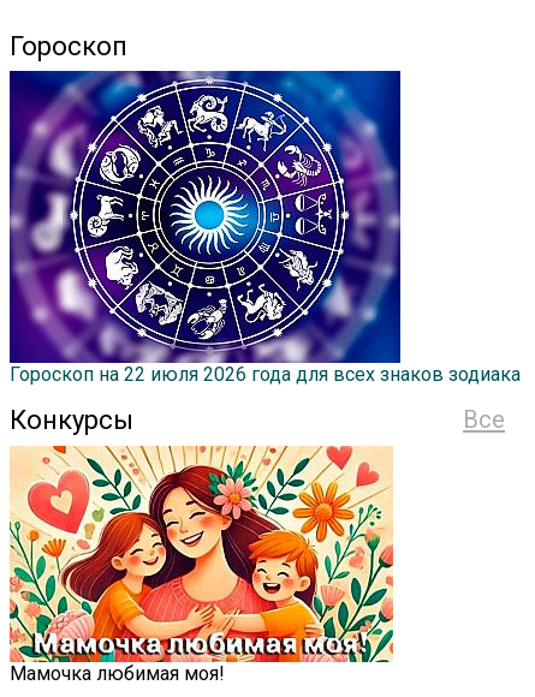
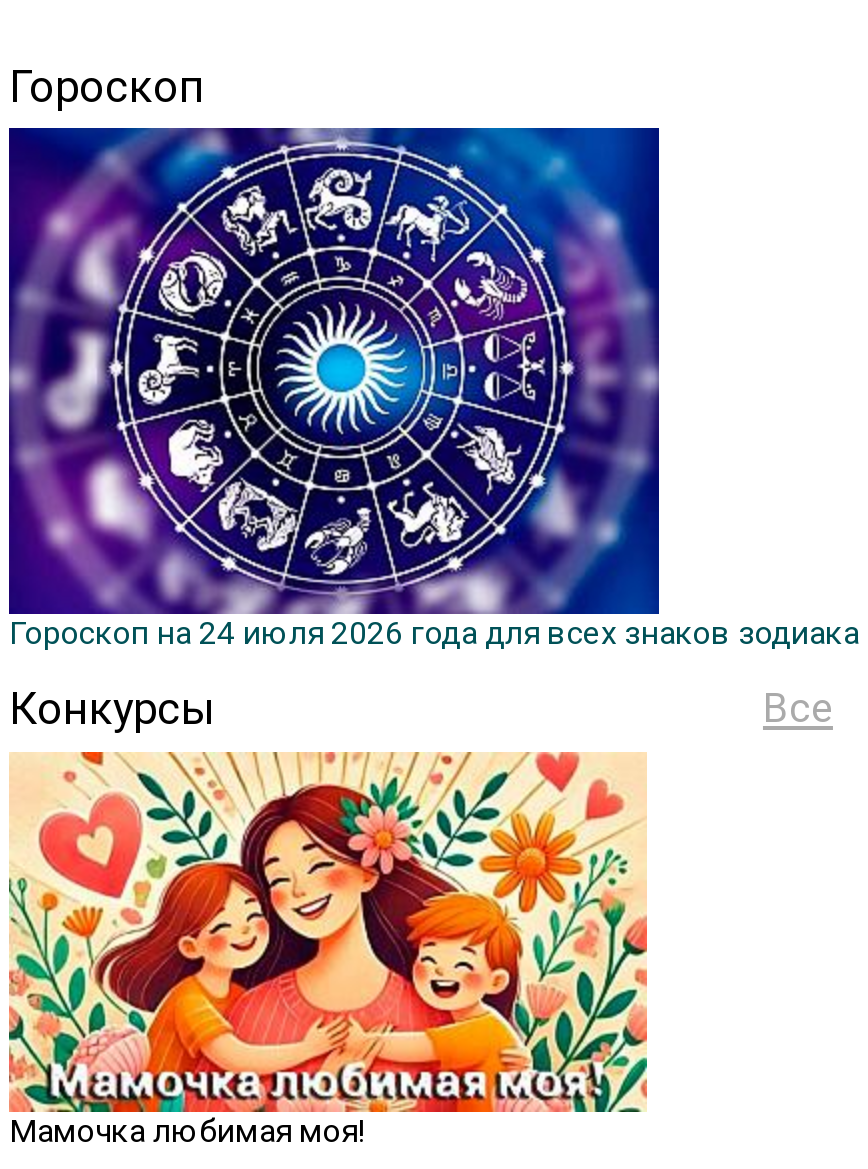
[10,363,521,386] Гороскоп на 22 июля 2026 года для всех знаков зодиака -> [9,615,859,653] Гороскоп на 24 июля 2026 года для всех знаков зодиака

